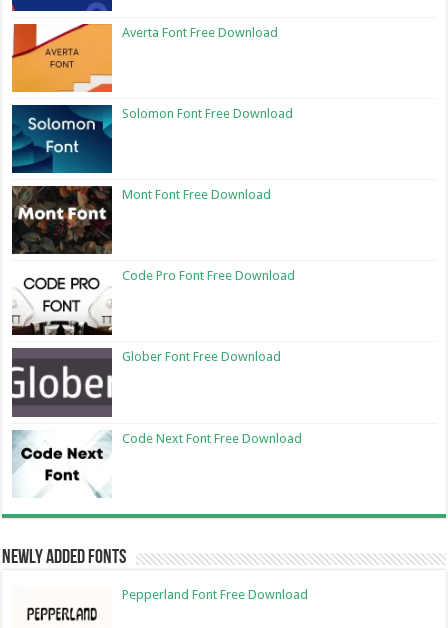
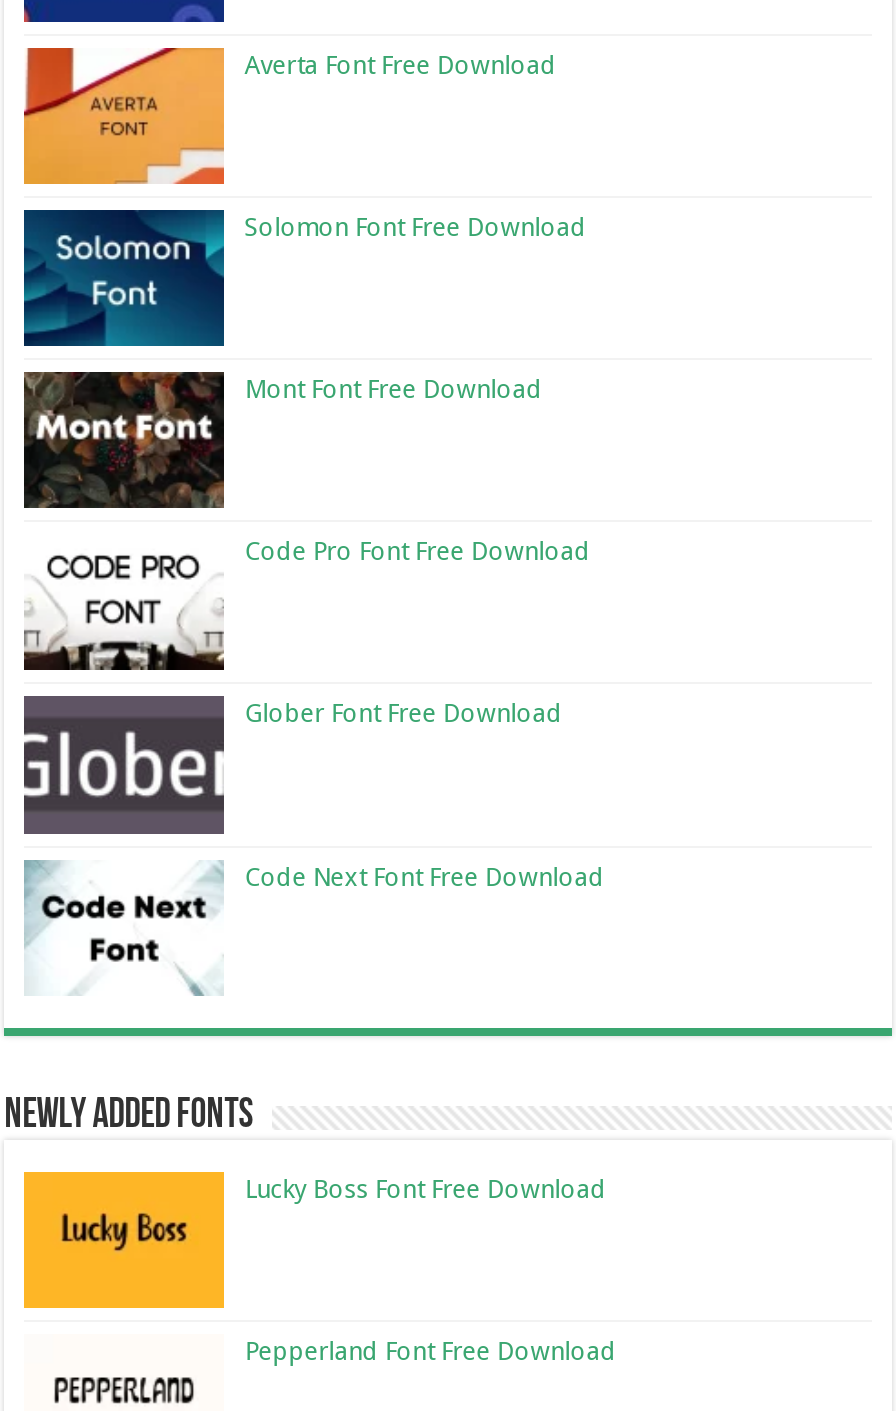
none -> [22,1170,606,1310] [image] | Lucky Boss Font Free Download

